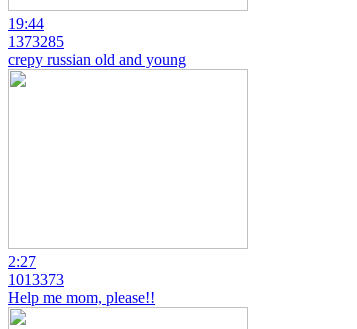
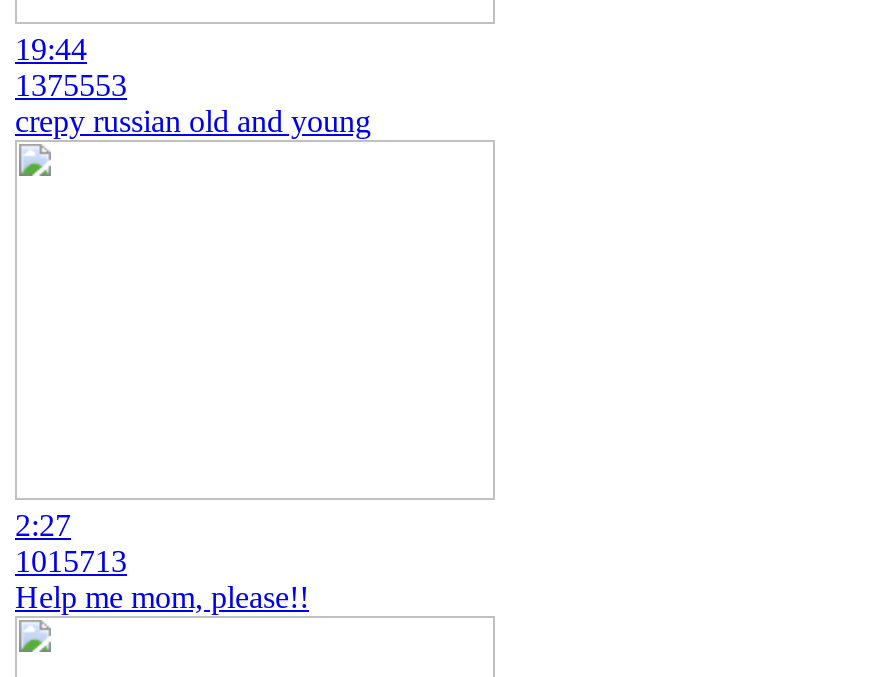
[8,33,64,50] 1373285 -> [15,68,127,102] 1375553
[8,271,64,288] 1013373 -> [15,544,127,578] 1015713

